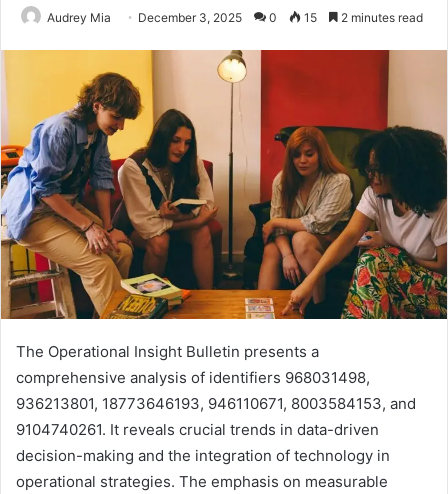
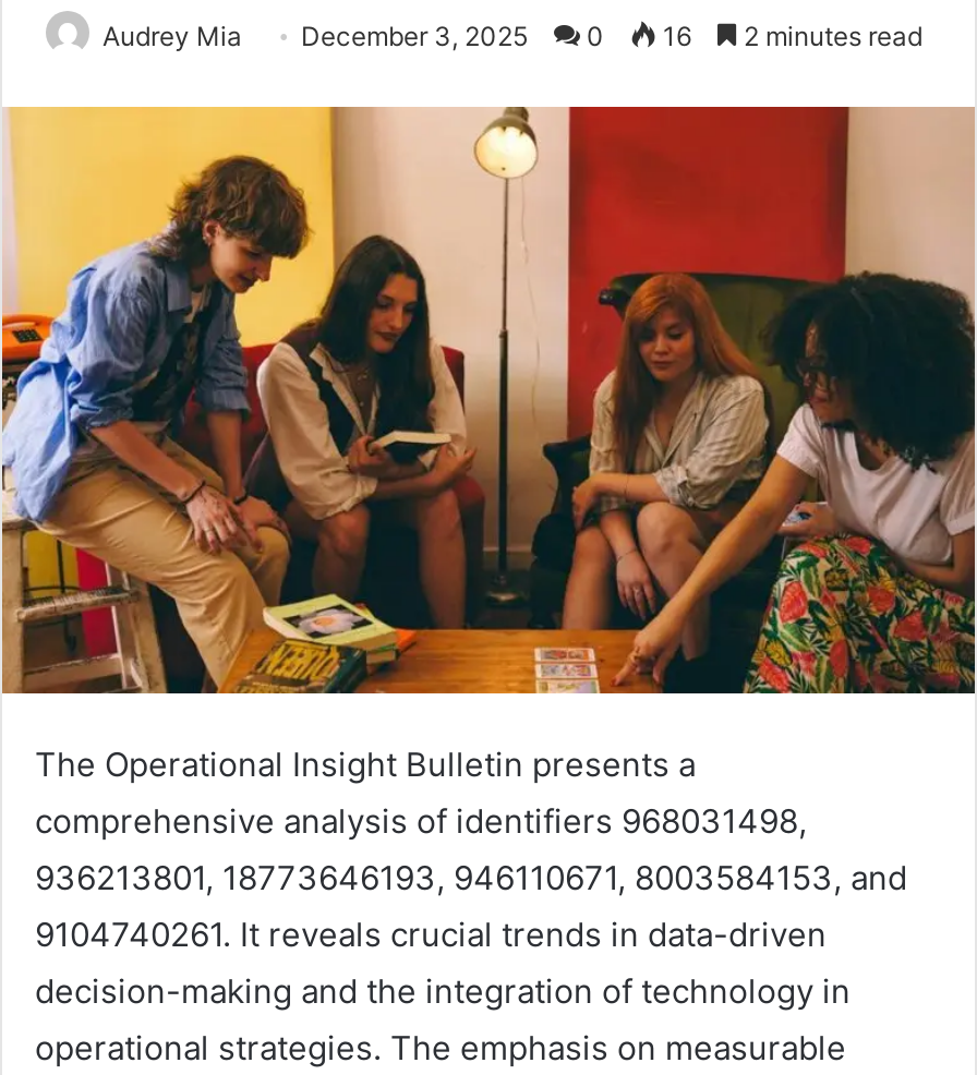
[47,10,423,25] Audrey Mia December 3, 2025 0 15 2 minutes read -> [102,20,922,52] Audrey Mia December 3, 2025 0 16 2 minutes read

